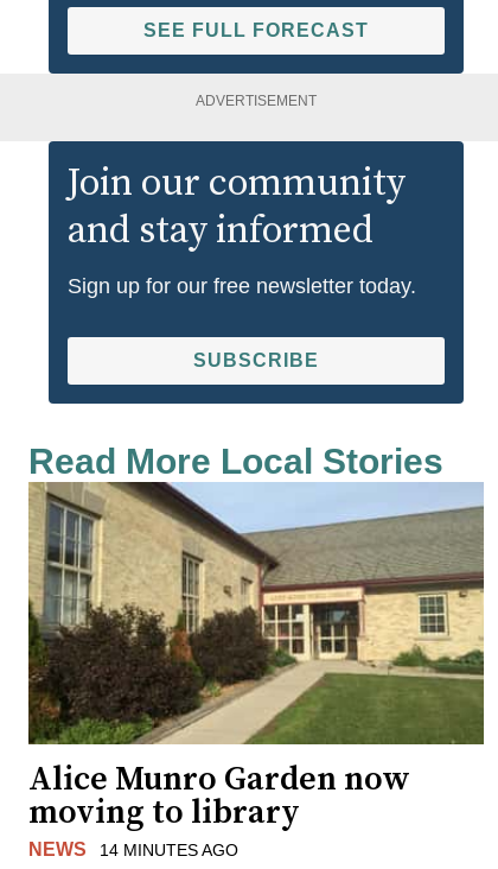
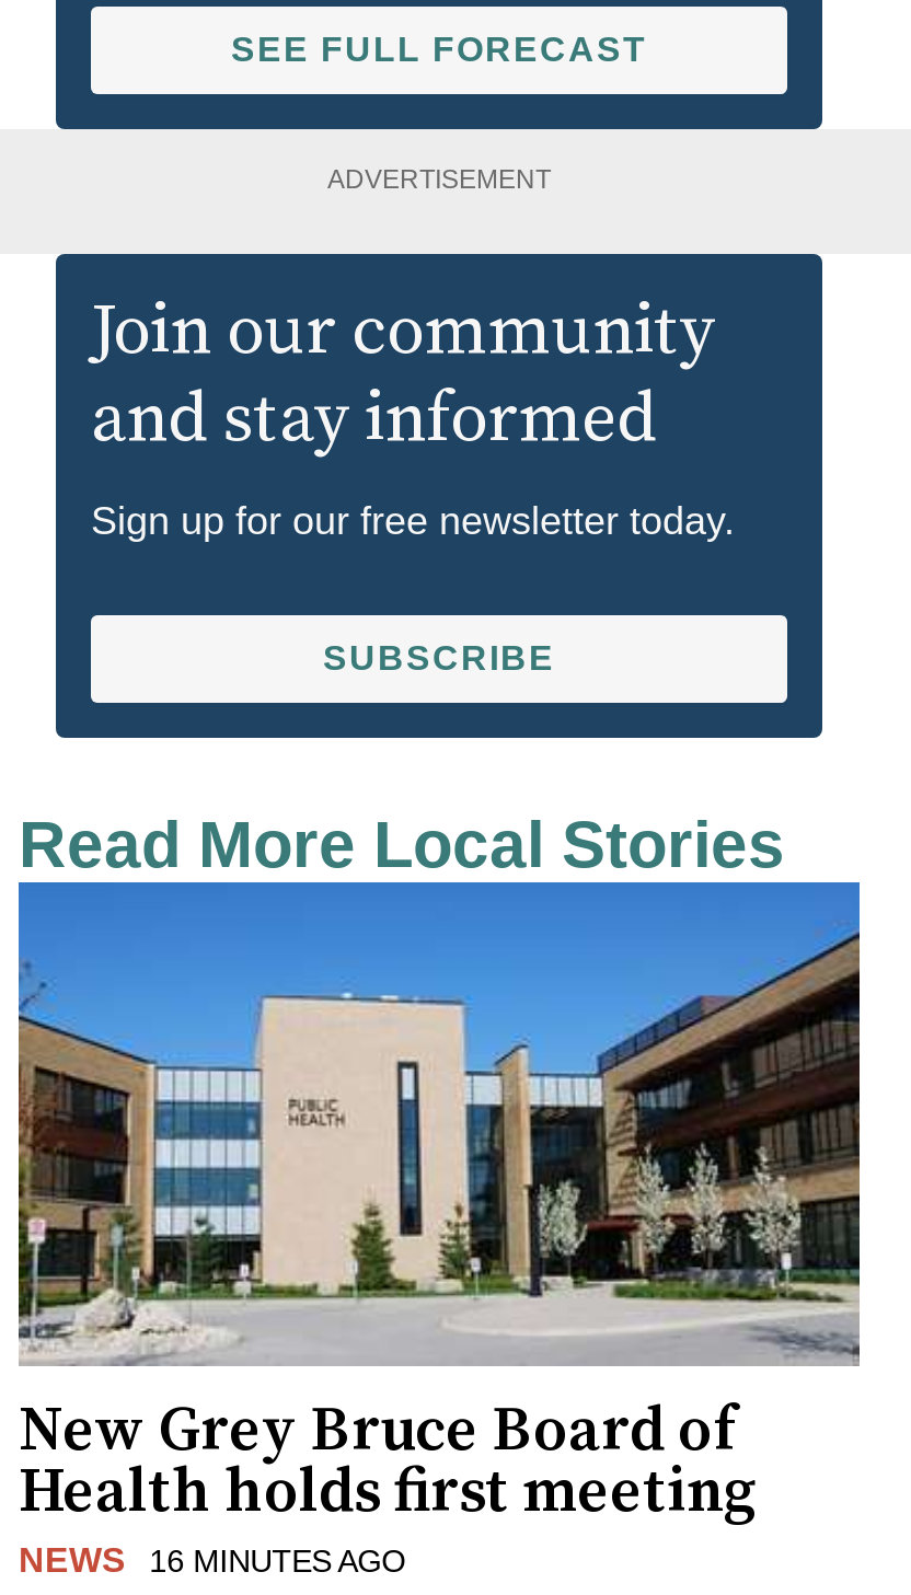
[27,483,485,834] [image] | Alice Munro Garden now | moving to library -> [16,882,862,1531] [image] | New Grey Bruce Board of | Health holds first meeting
[28,840,238,860] NEWS 14 MINUTES AGO -> [19,1542,406,1579] NEWS 16 MINUTES AGO

